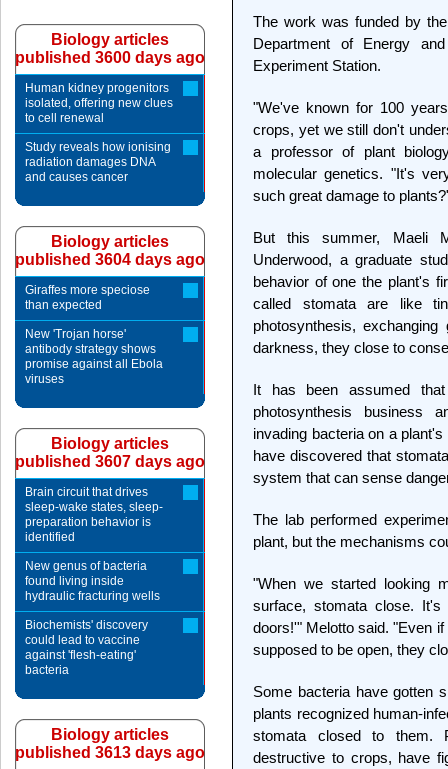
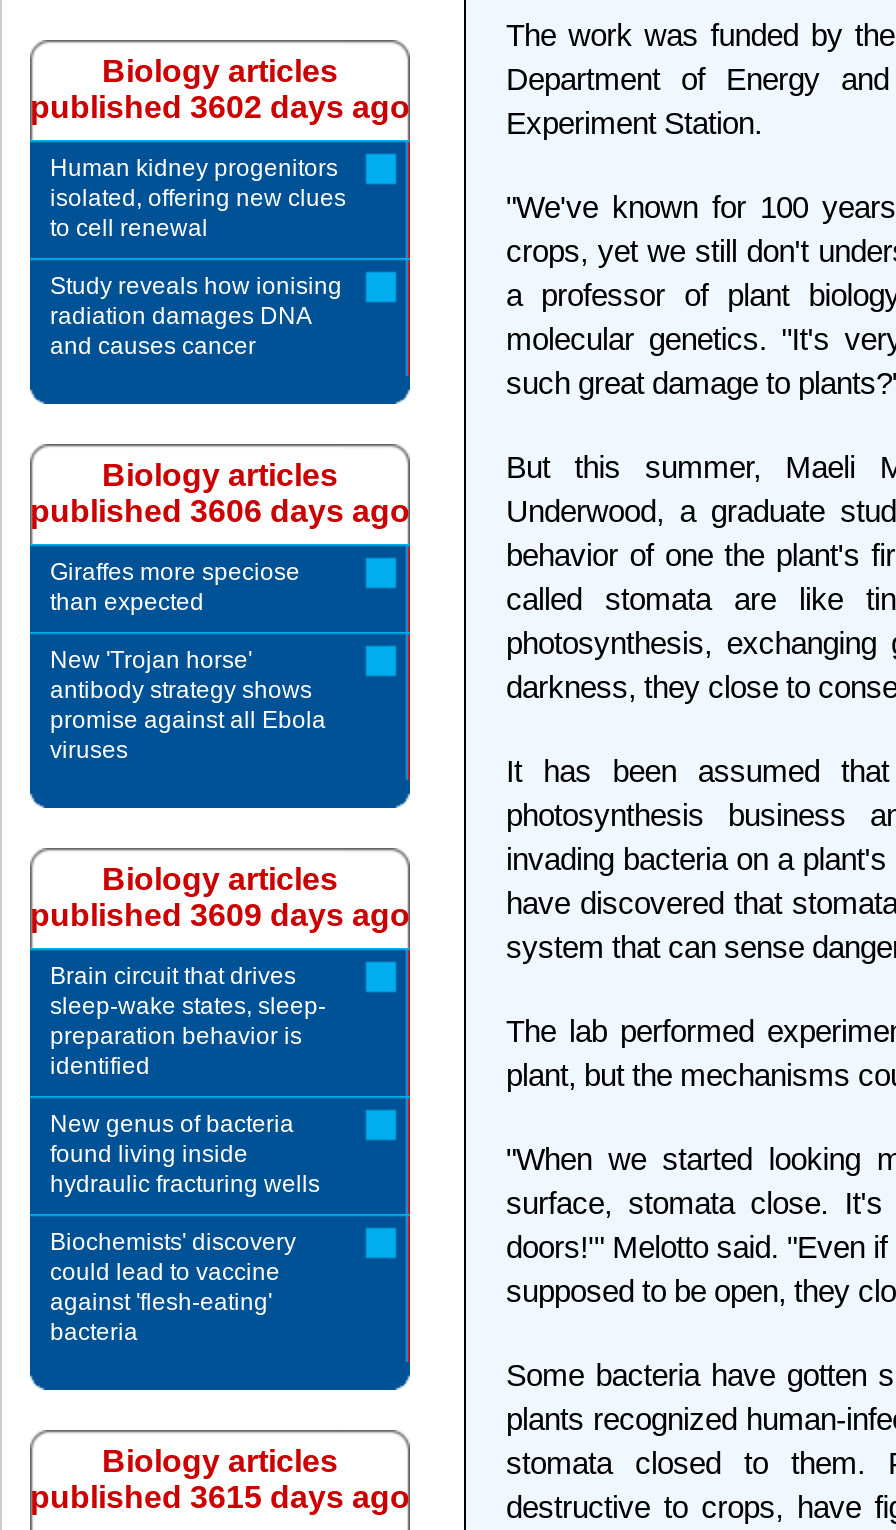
[15,49,205,66] published 3600 days ago -> [30,90,410,124] published 3602 days ago
[15,251,205,268] published 3604 days ago -> [30,494,410,528] published 3606 days ago
[15,453,205,470] published 3607 days ago -> [30,898,410,932] published 3609 days ago
[15,744,205,761] published 3613 days ago -> [30,1480,410,1514] published 3615 days ago

